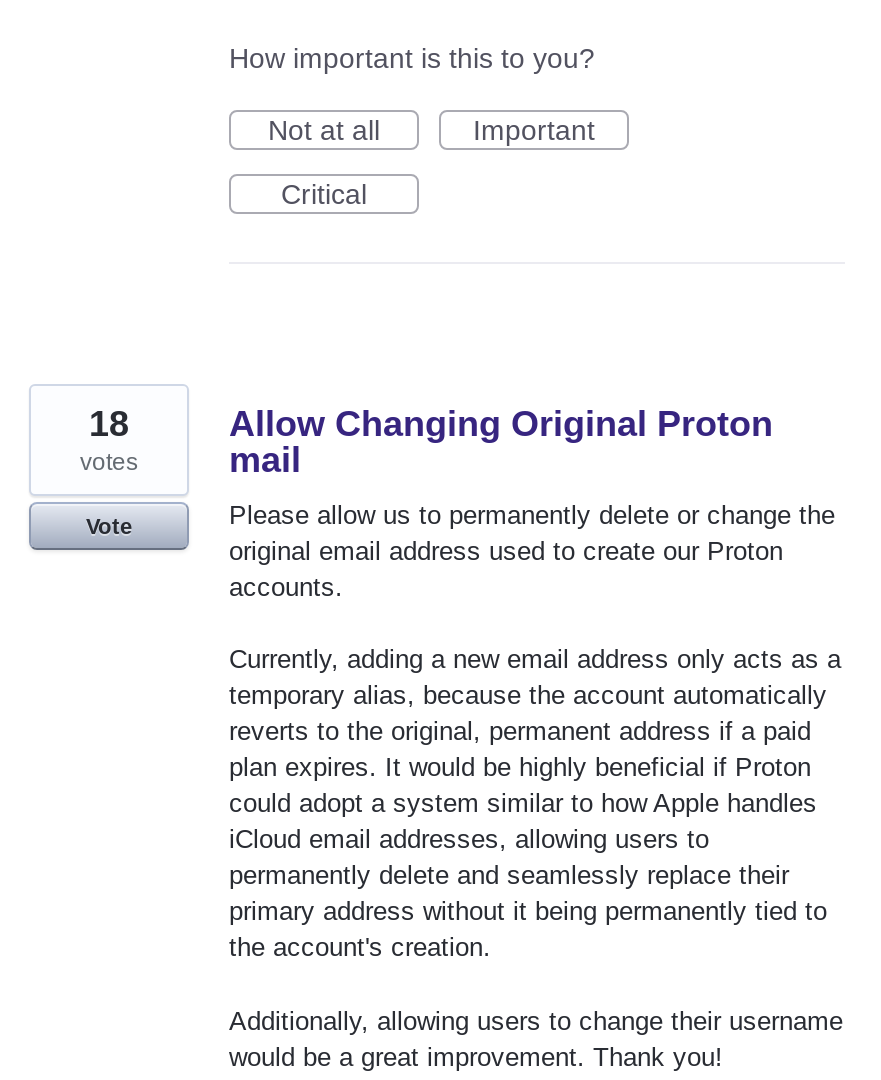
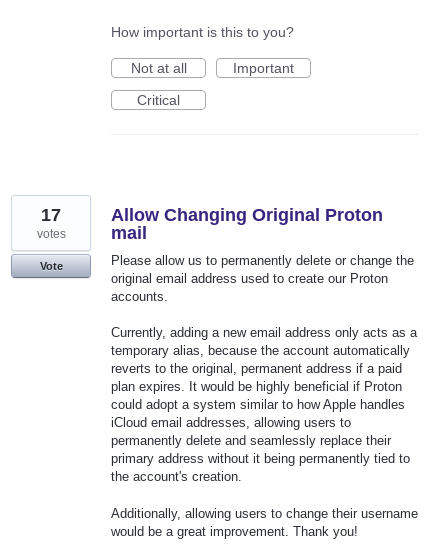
[89,404,129,444] 18 -> [41,205,61,225] 17

